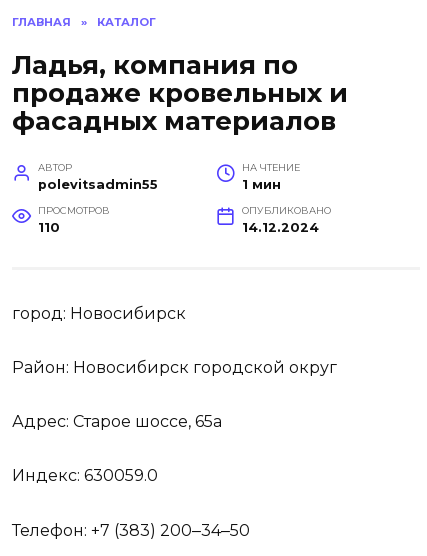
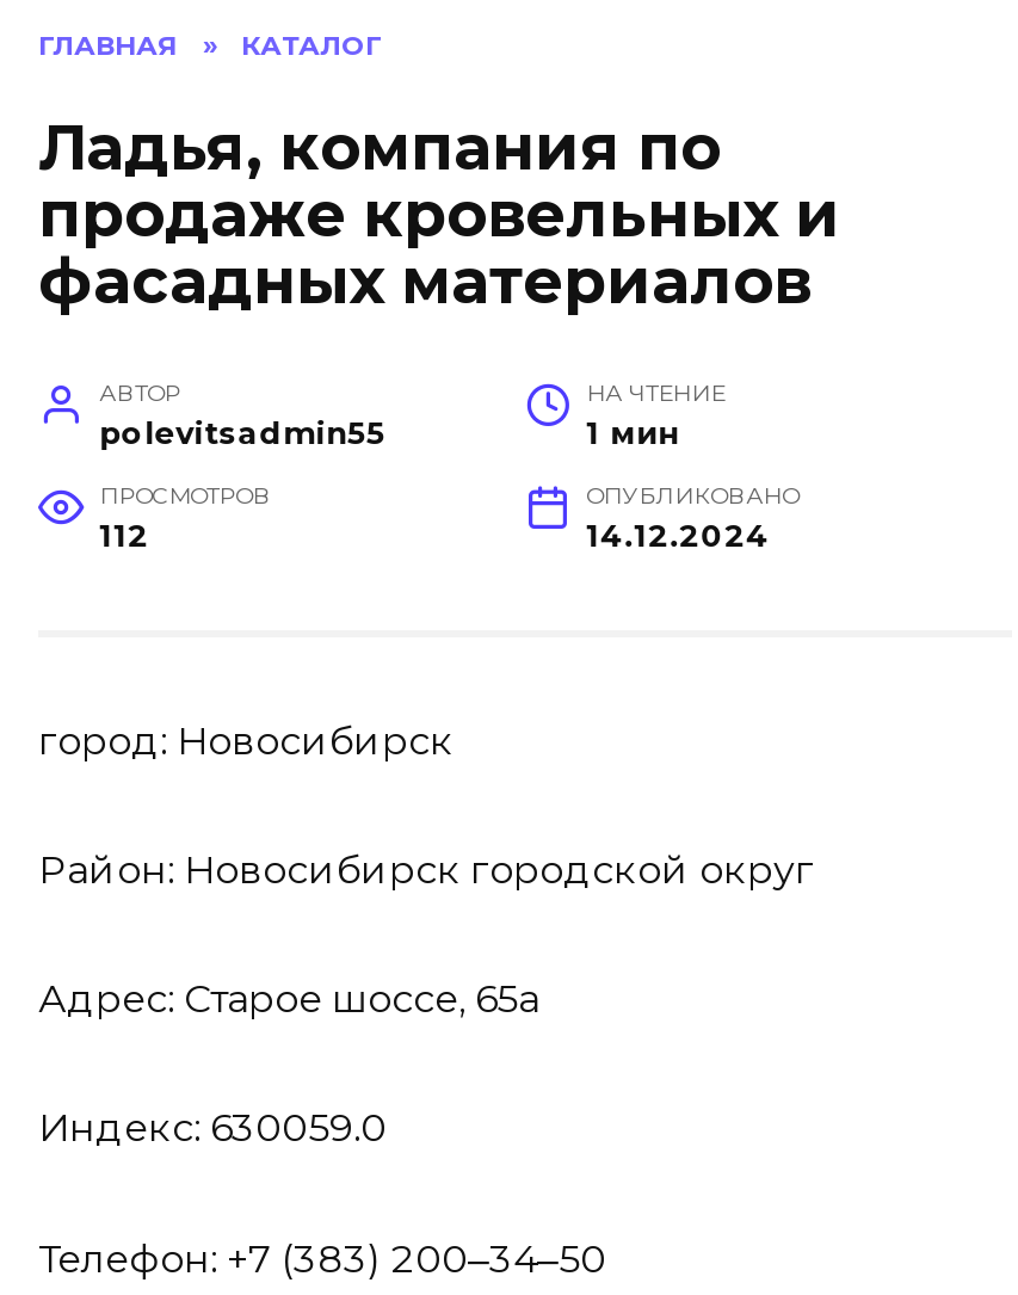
[38,220,60,235] 110 -> [99,518,149,553] 112

